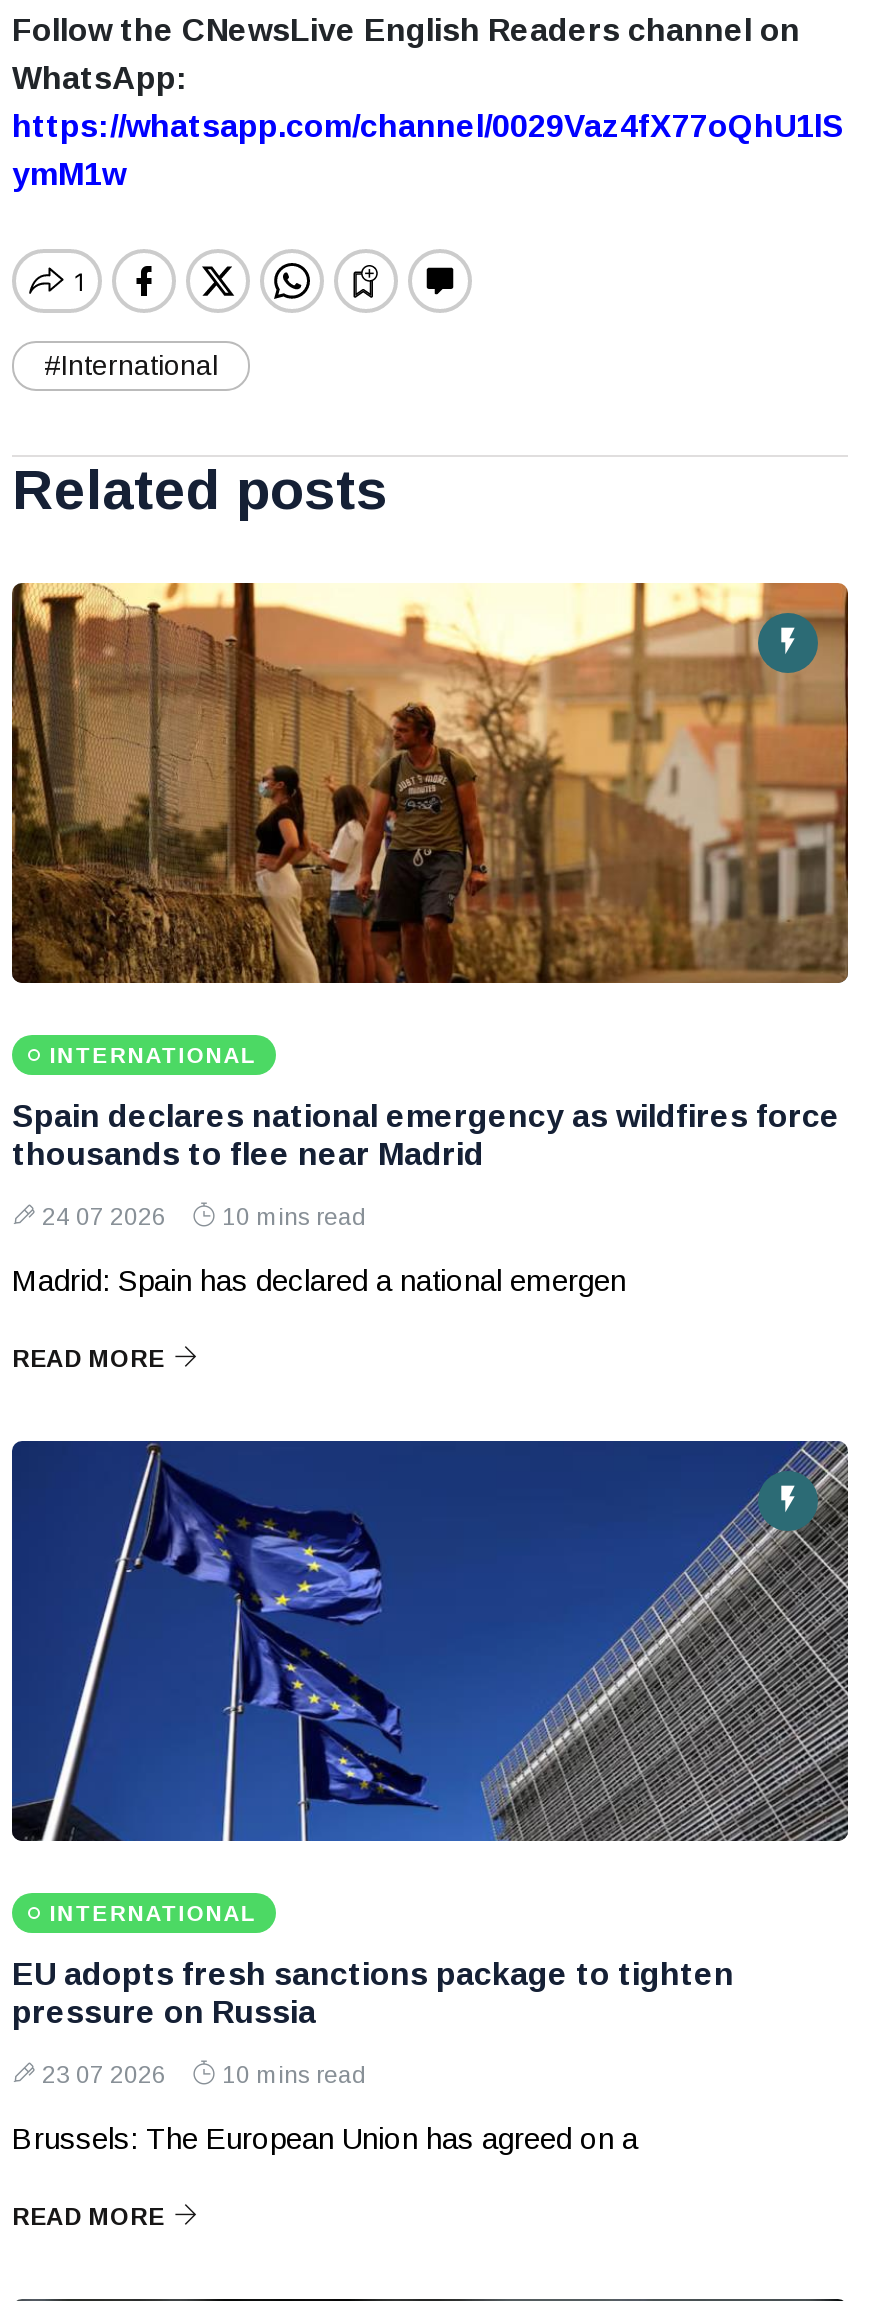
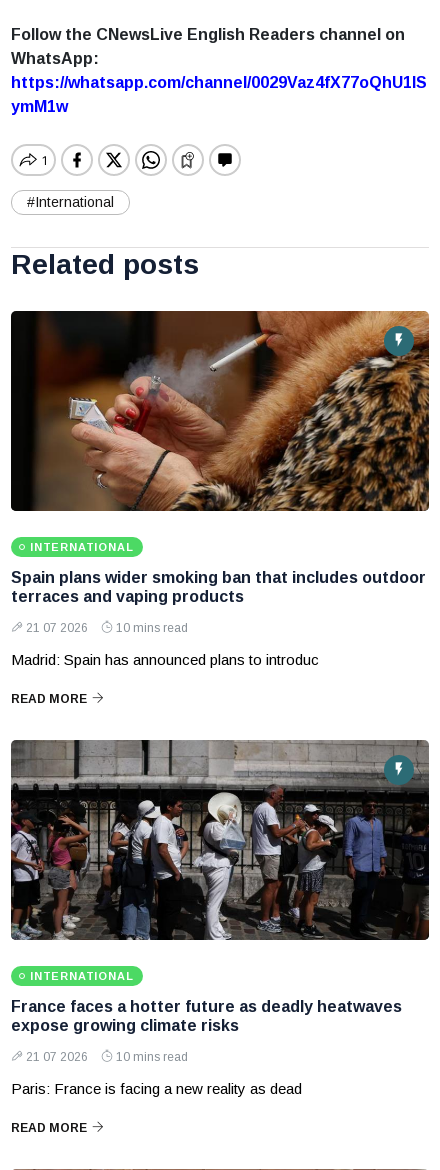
[10,581,850,985] [image] -> [10,310,430,512] [image]
[12,1100,840,1172] Spain declares national emergency as wildfires force | thousands to flee near Madrid -> [11,569,426,605] Spain plans wider smoking ban that includes outdoor | terraces and vaping products
[42,1204,366,1232] 24 07 2026 10 mins read -> [26,621,188,635] 21 07 2026 10 mins read
[12,1264,626,1298] Madrid: Spain has declared a national emergen -> [11,651,319,668] Madrid: Spain has announced plans to introduc
[10,1439,850,1843] [image] -> [10,739,429,941] [image]
[12,1958,734,2030] EU adopts fresh sanctions package to tighten | pressure on Russia -> [11,998,402,1034] France faces a hotter future as deadly heatwaves | expose growing climate risks
[42,2062,366,2090] 23 07 2026 10 mins read -> [26,1050,188,1064] 21 07 2026 10 mins read
[12,2122,638,2156] Brussels: The European Union has agreed on a -> [11,1080,302,1097] Paris: France is facing a new reality as dead

